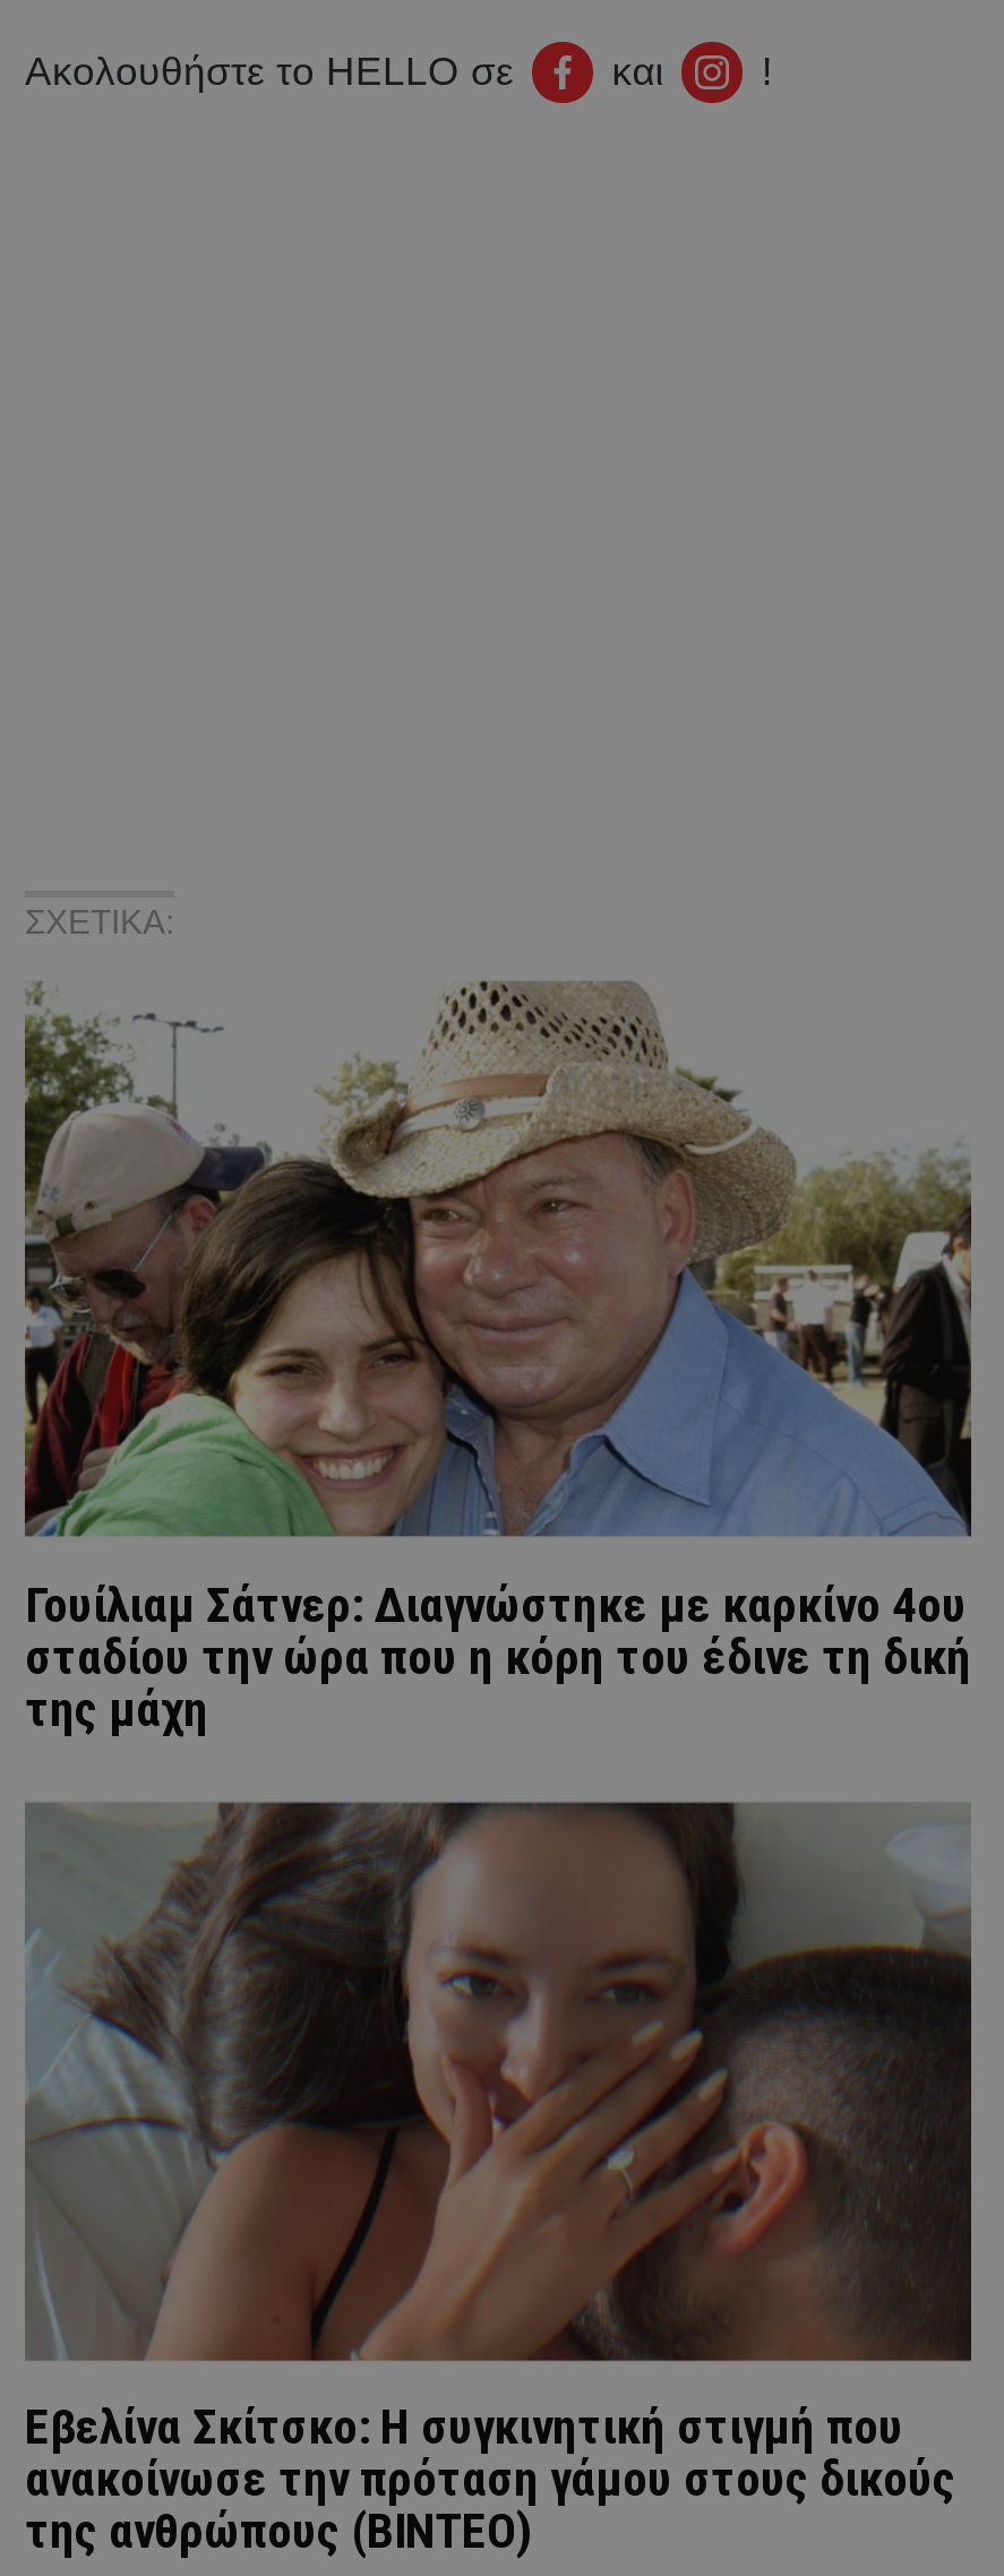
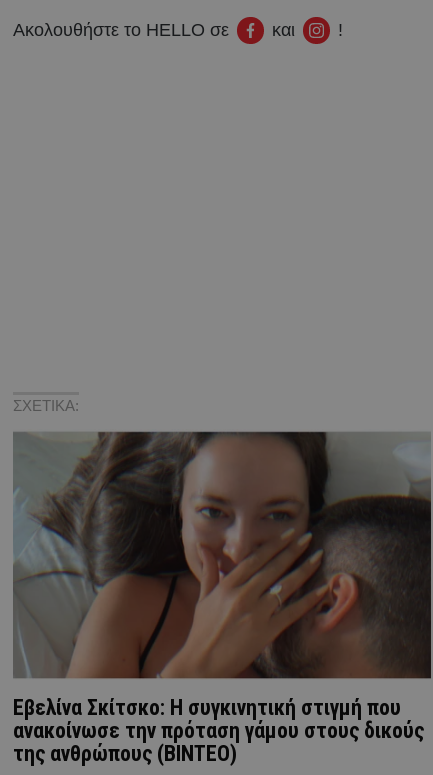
[23,981,973,1737] [image] | Γουίλιαμ Σάτνερ: Διαγνώστηκε με καρκίνο 4ου | σταδίου την ώρα που η κόρη του έδινε τη δική | της μάχη -> none

